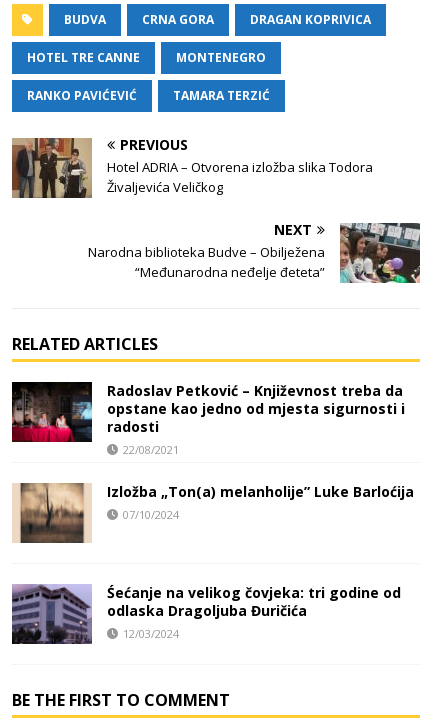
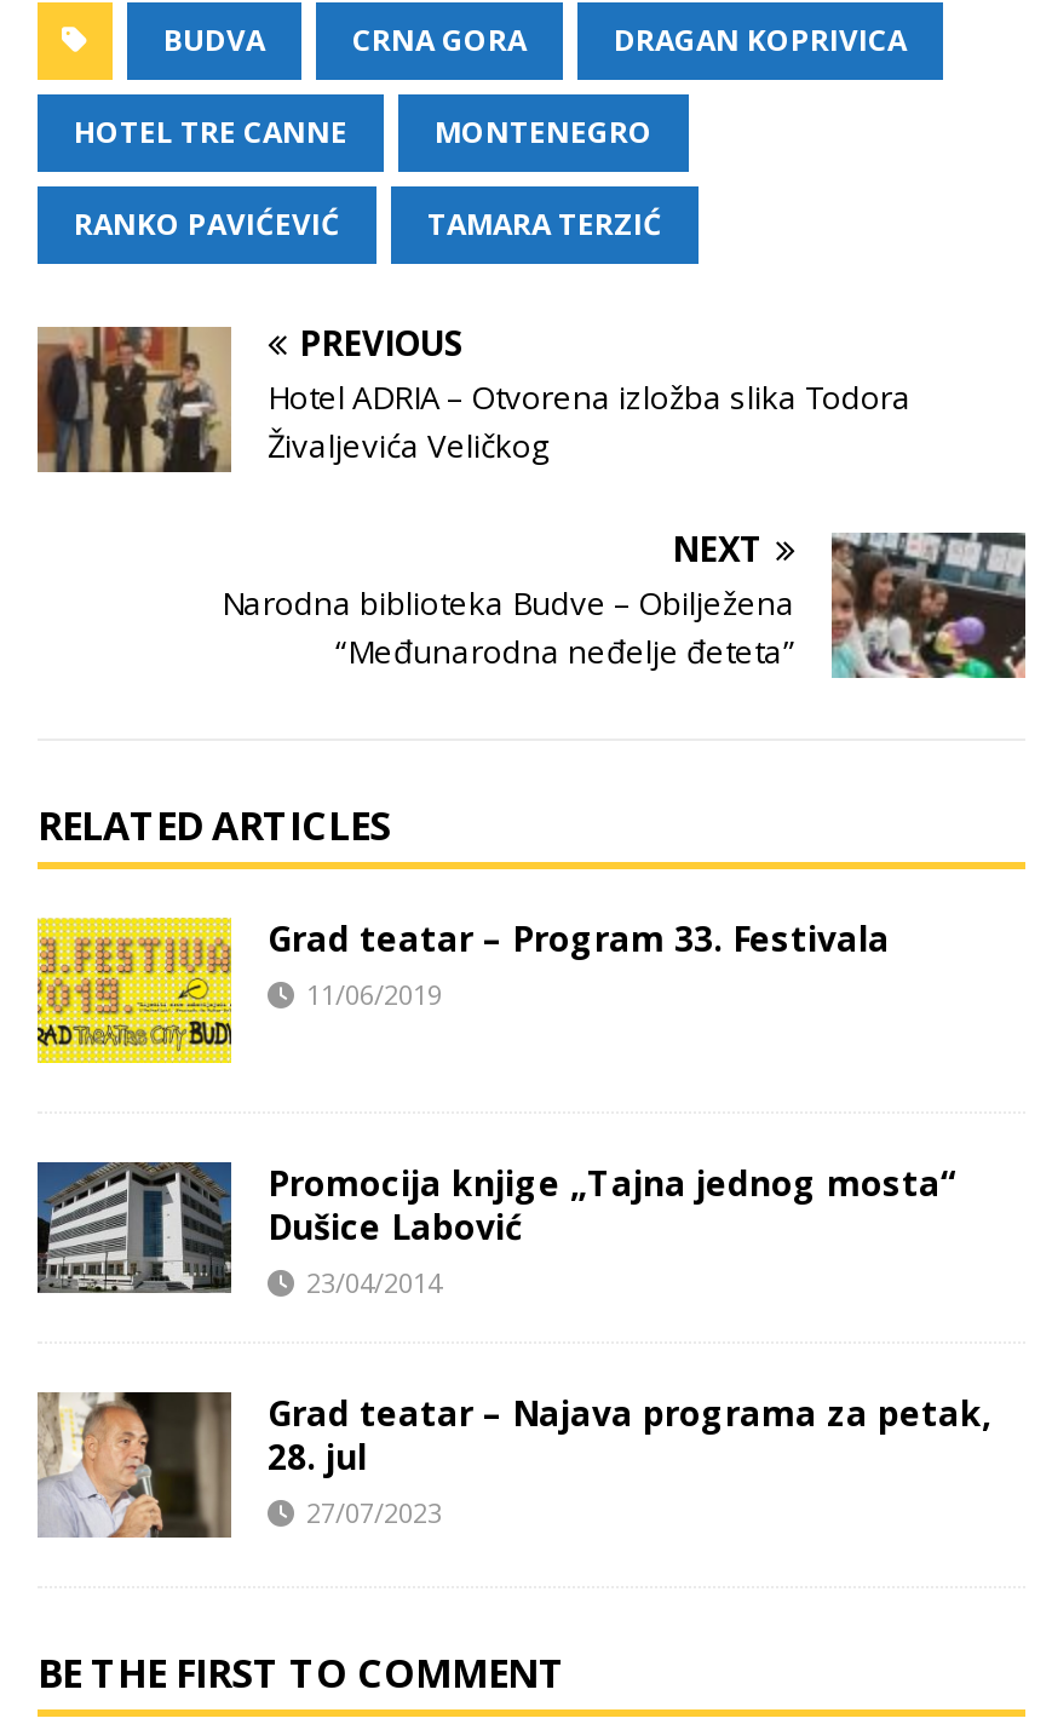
[11,381,405,457] [image] | Radoslav Petković – Književnost treba da | opstane kao jedno od mjesta sigurnosti i | radosti | 22/08/2021 -> [35,915,890,1065] [image] | Grad teatar – Program 33. Festivala | 11/06/2019
[12,482,414,543] [image] | Izložba „Ton(a) melanholije” Luke Barloćija | 07/10/2024 -> [35,1160,955,1301] [image] | Promocija knjige „Tajna jednog mosta“ | Dušice Labović | 23/04/2014
[11,583,401,645] [image] | Śećanje na velikog čovjeka: tri godine od | odlaska Dragoljuba Đuričića | 12/03/2024 -> [38,1390,991,1540] [image] | Grad teatar – Najava programa za petak, | 28. jul | 27/07/2023

